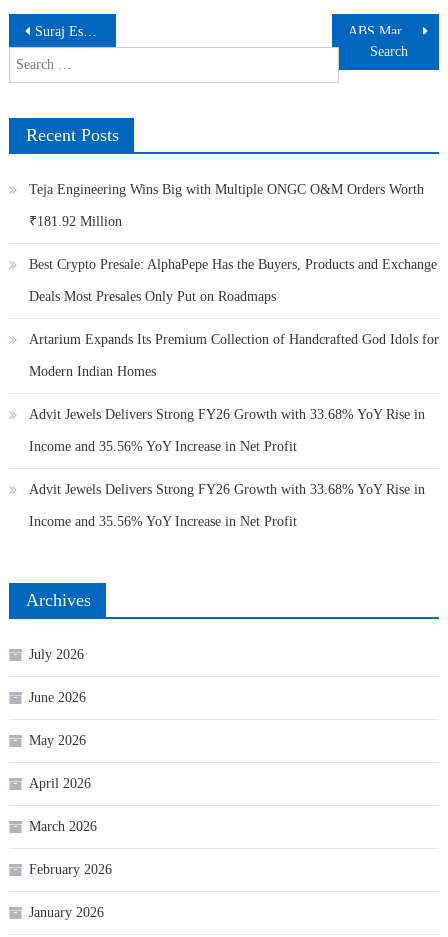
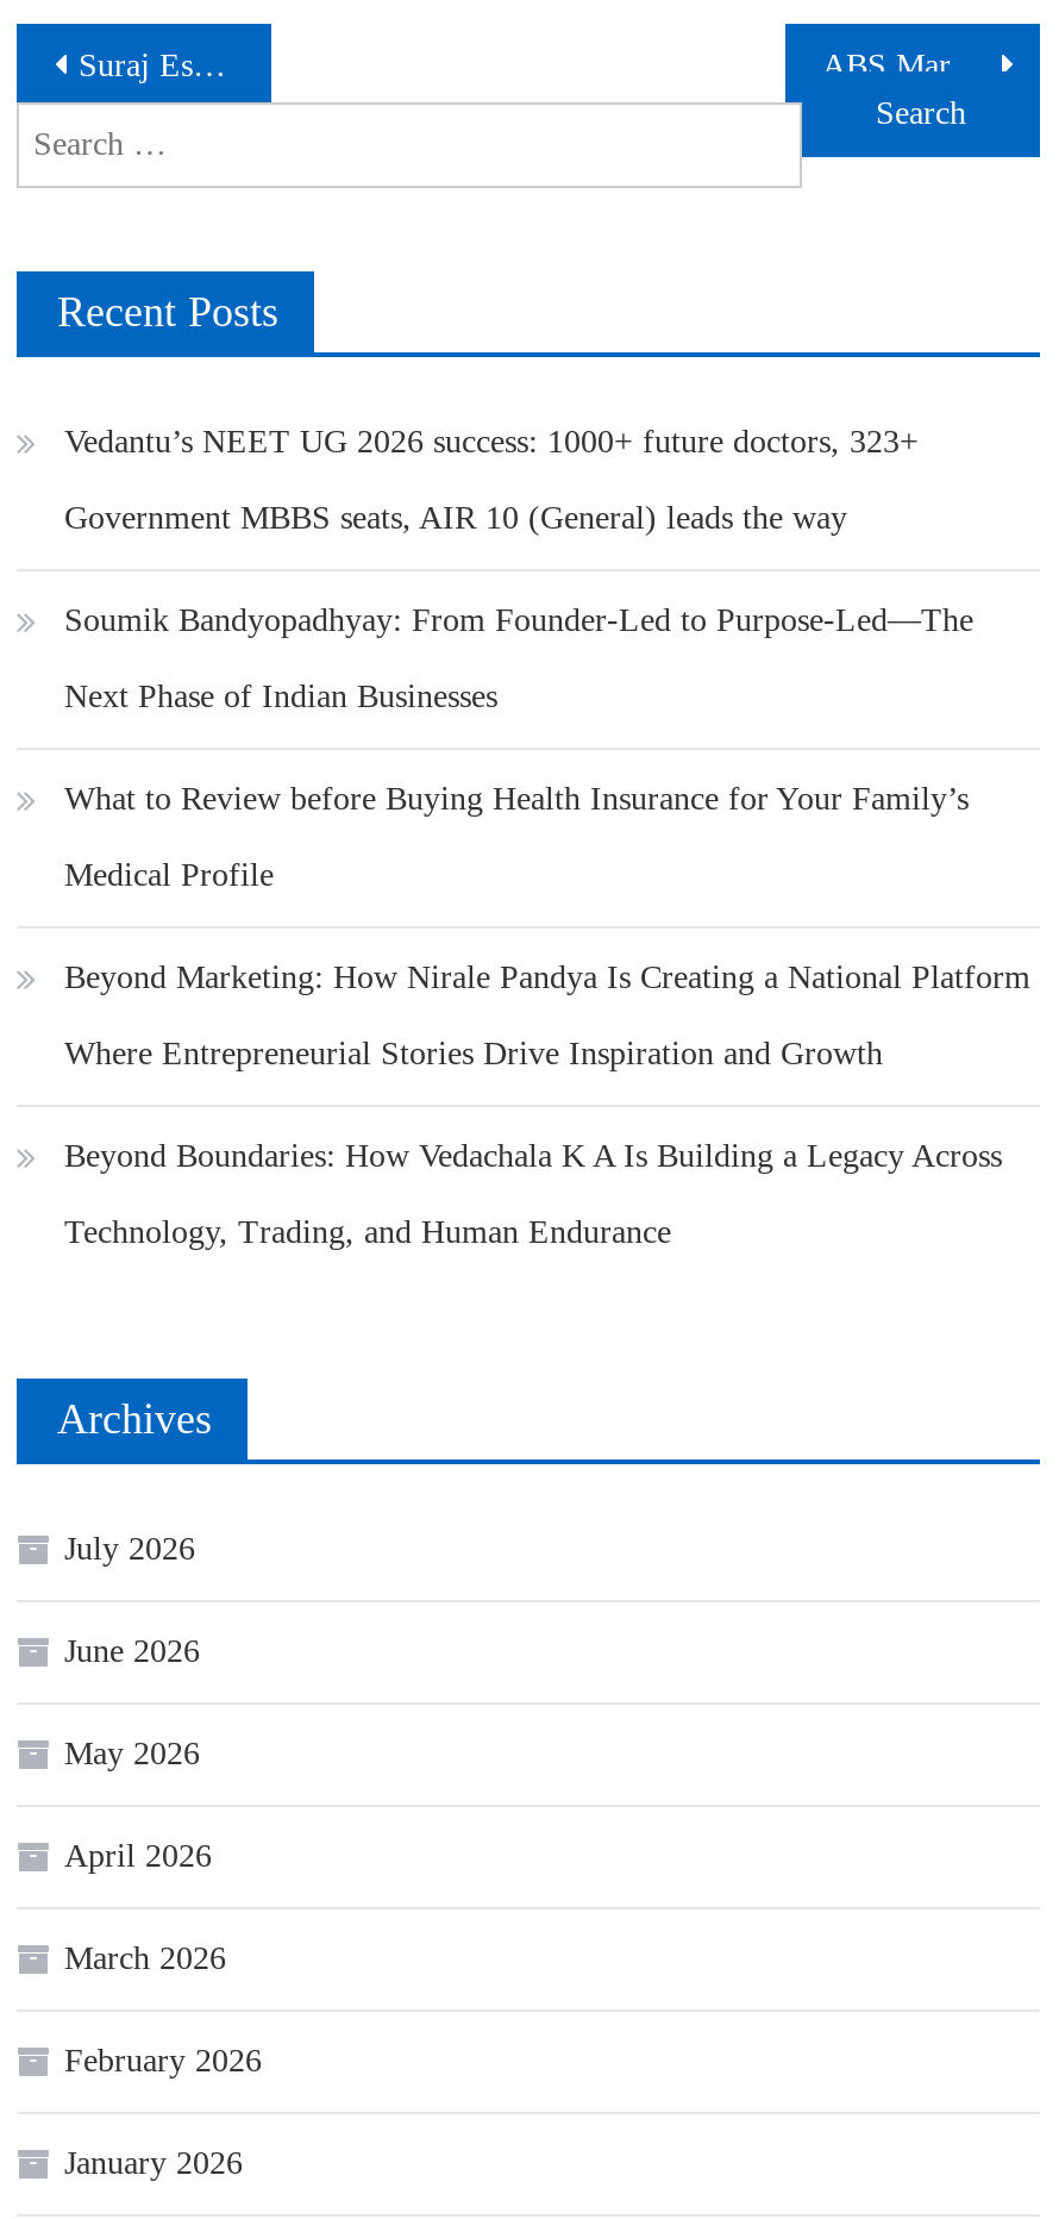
[29,182,424,197] Teja Engineering Wins Big with Multiple ONGC O&M Orders Worth -> [64,423,919,459] Vedantu’s NEET UG 2026 success: 1000+ future doctors, 323+
[29,214,122,229] ₹181.92 Million -> [64,500,847,535] Government MBBS seats, AIR 10 (General) leads the way
[29,257,437,272] Best Crypto Presale: AlphaPepe Has the Buyers, Products and Exchange -> [64,602,973,638] Soumik Bandyopadhyay: From Founder-Led to Purpose-Led—The
[29,289,276,304] Deals Most Presales Only Put on Roadmaps -> [64,678,497,714] Next Phase of Indian Businesses
[29,332,439,347] Artarium Expands Its Premium Collection of Handcrafted God Idols for -> [64,780,969,816] What to Review before Buying Health Insurance for Your Family’s
[29,364,156,379] Modern Indian Homes -> [64,857,274,892] Medical Profile
[29,407,425,422] Advit Jewels Delivers Strong FY26 Growth with 33.68% YoY Rise in -> [64,959,1030,995] Beyond Marketing: How Nirale Pandya Is Creating a National Platform
[29,439,297,454] Income and 35.56% YoY Increase in Net Profit -> [64,1035,883,1071] Where Entrepreneurial Stories Drive Inspiration and Growth
[29,482,425,497] Advit Jewels Delivers Strong FY26 Growth with 33.68% YoY Rise in -> [64,1138,1002,1173] Beyond Boundaries: How Vedachala K A Is Building a Legacy Across
[29,514,297,529] Income and 35.56% YoY Increase in Net Profit -> [64,1214,671,1249] Technology, Trading, and Human Endurance

